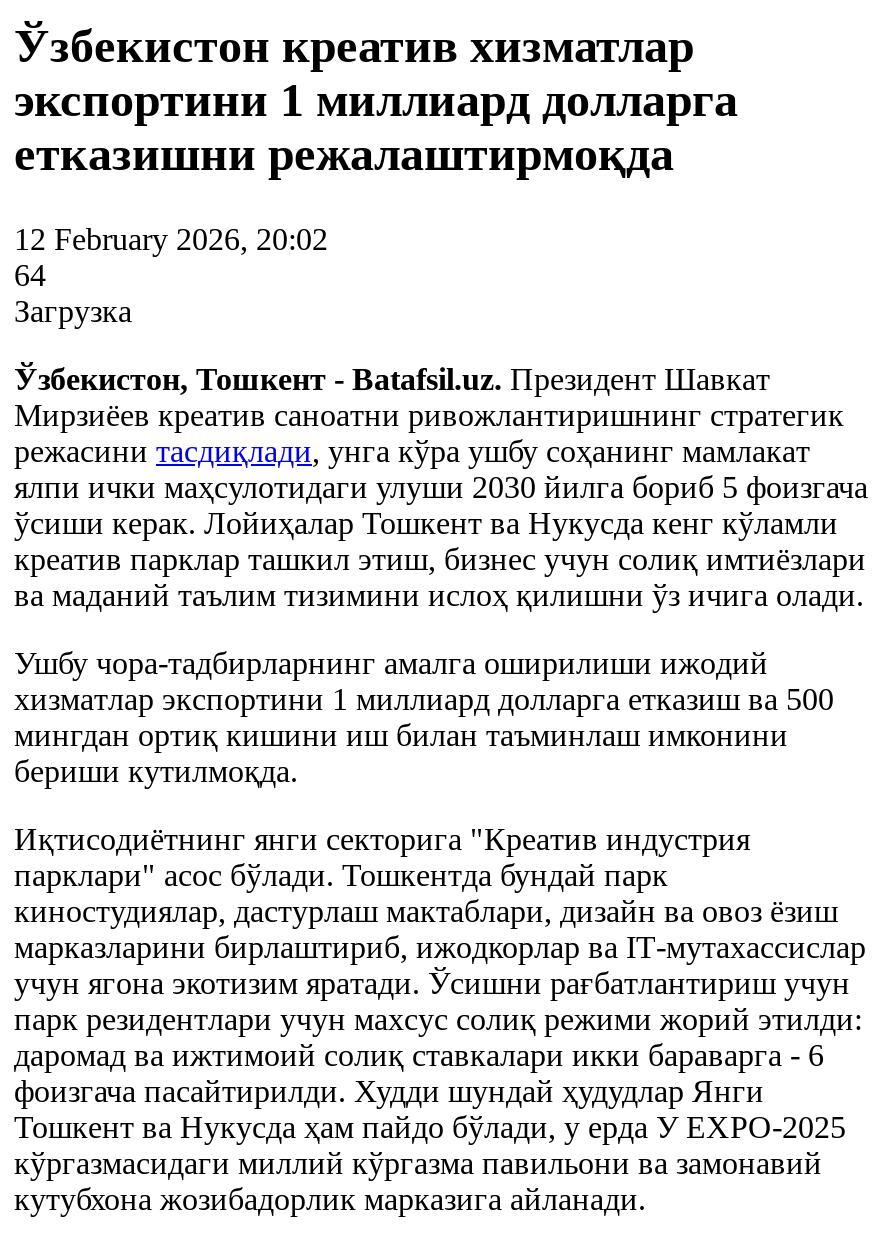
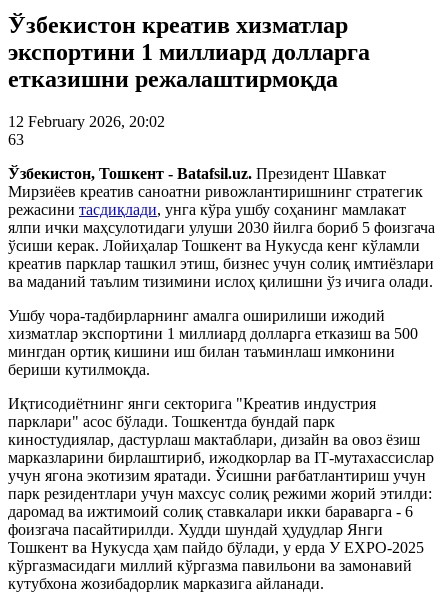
[14,258,132,328] 64 | Загрузка -> [8,131,24,148] 63

